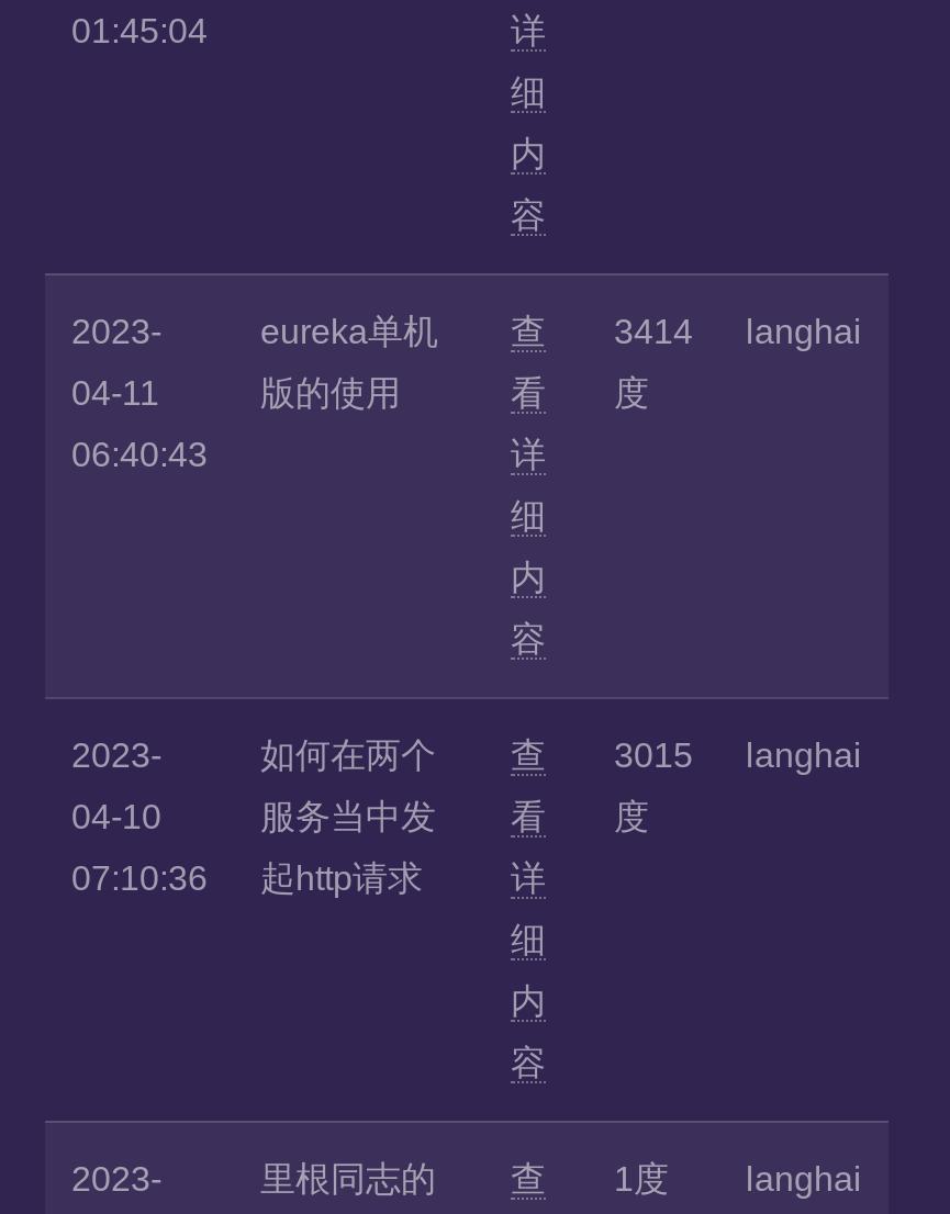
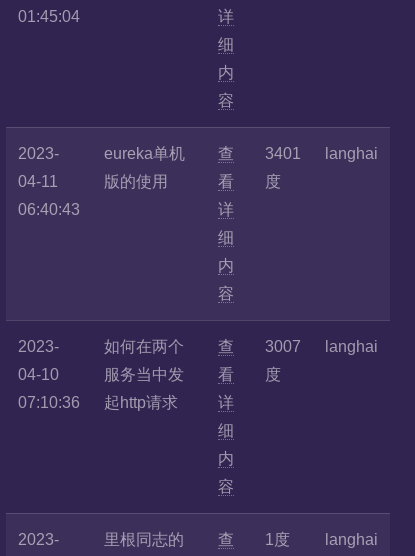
[260,313,862,351] eureka单机 查 3414 langhai -> [104,145,378,162] eureka单机 查 3401 langhai
[260,737,862,774] 如何在两个 查 3015 langhai -> [104,338,378,355] 如何在两个 查 3007 langhai

